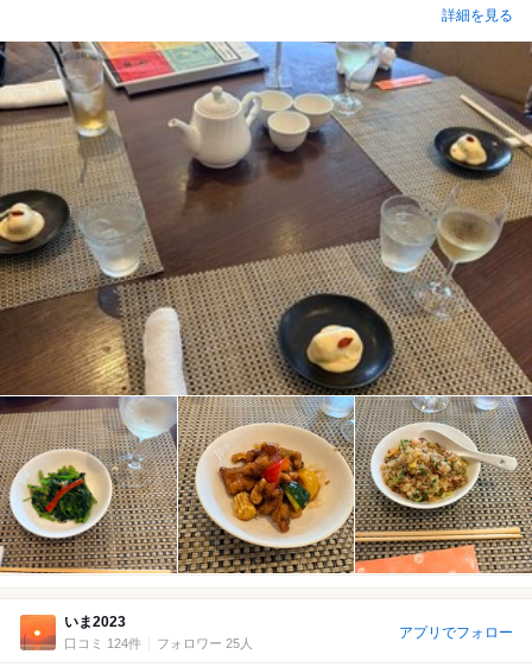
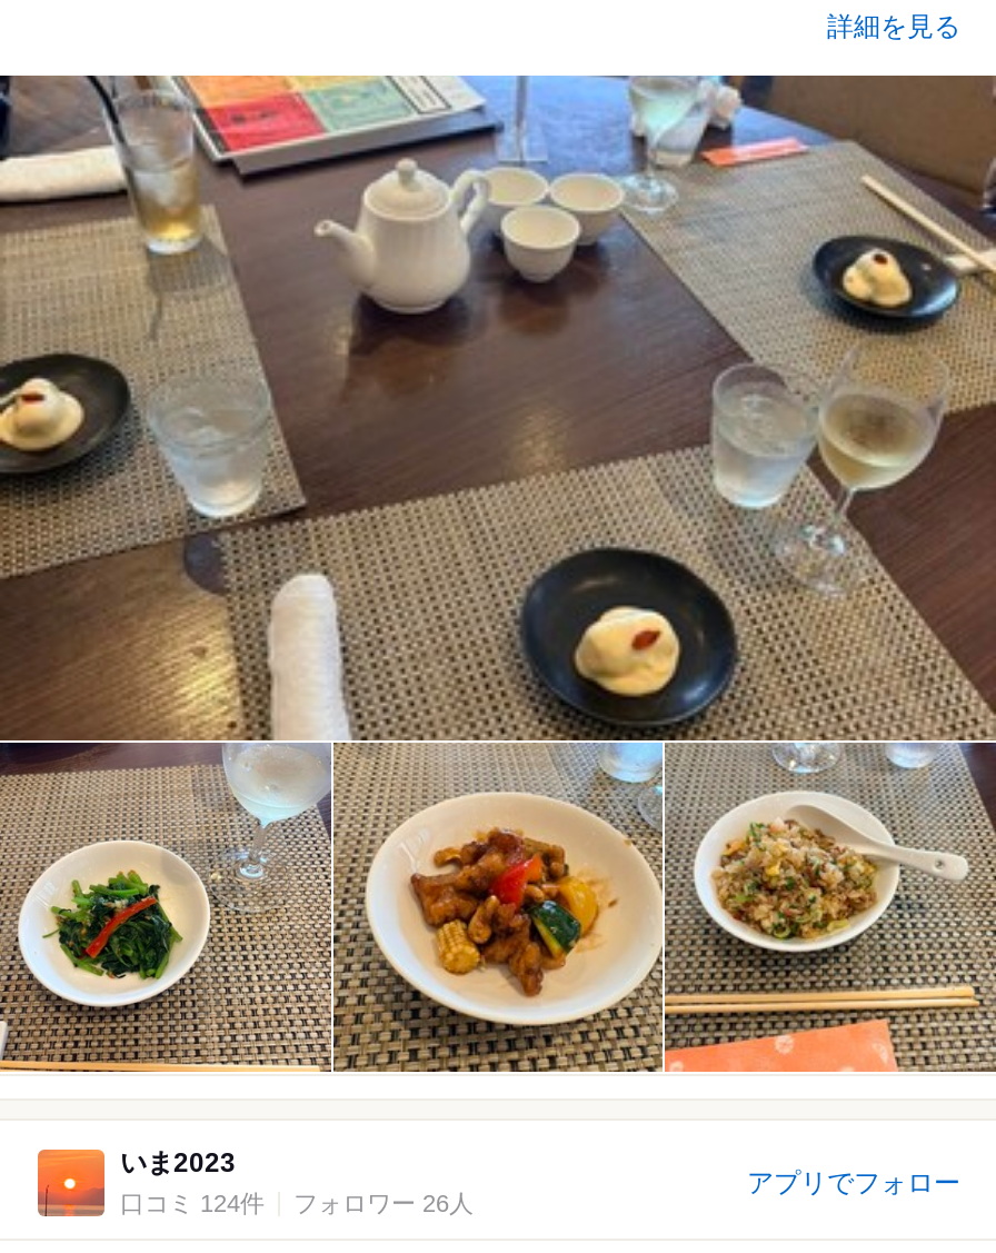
[157,636,253,651] フォロワー 25人 -> [293,1190,474,1217] フォロワー 26人

